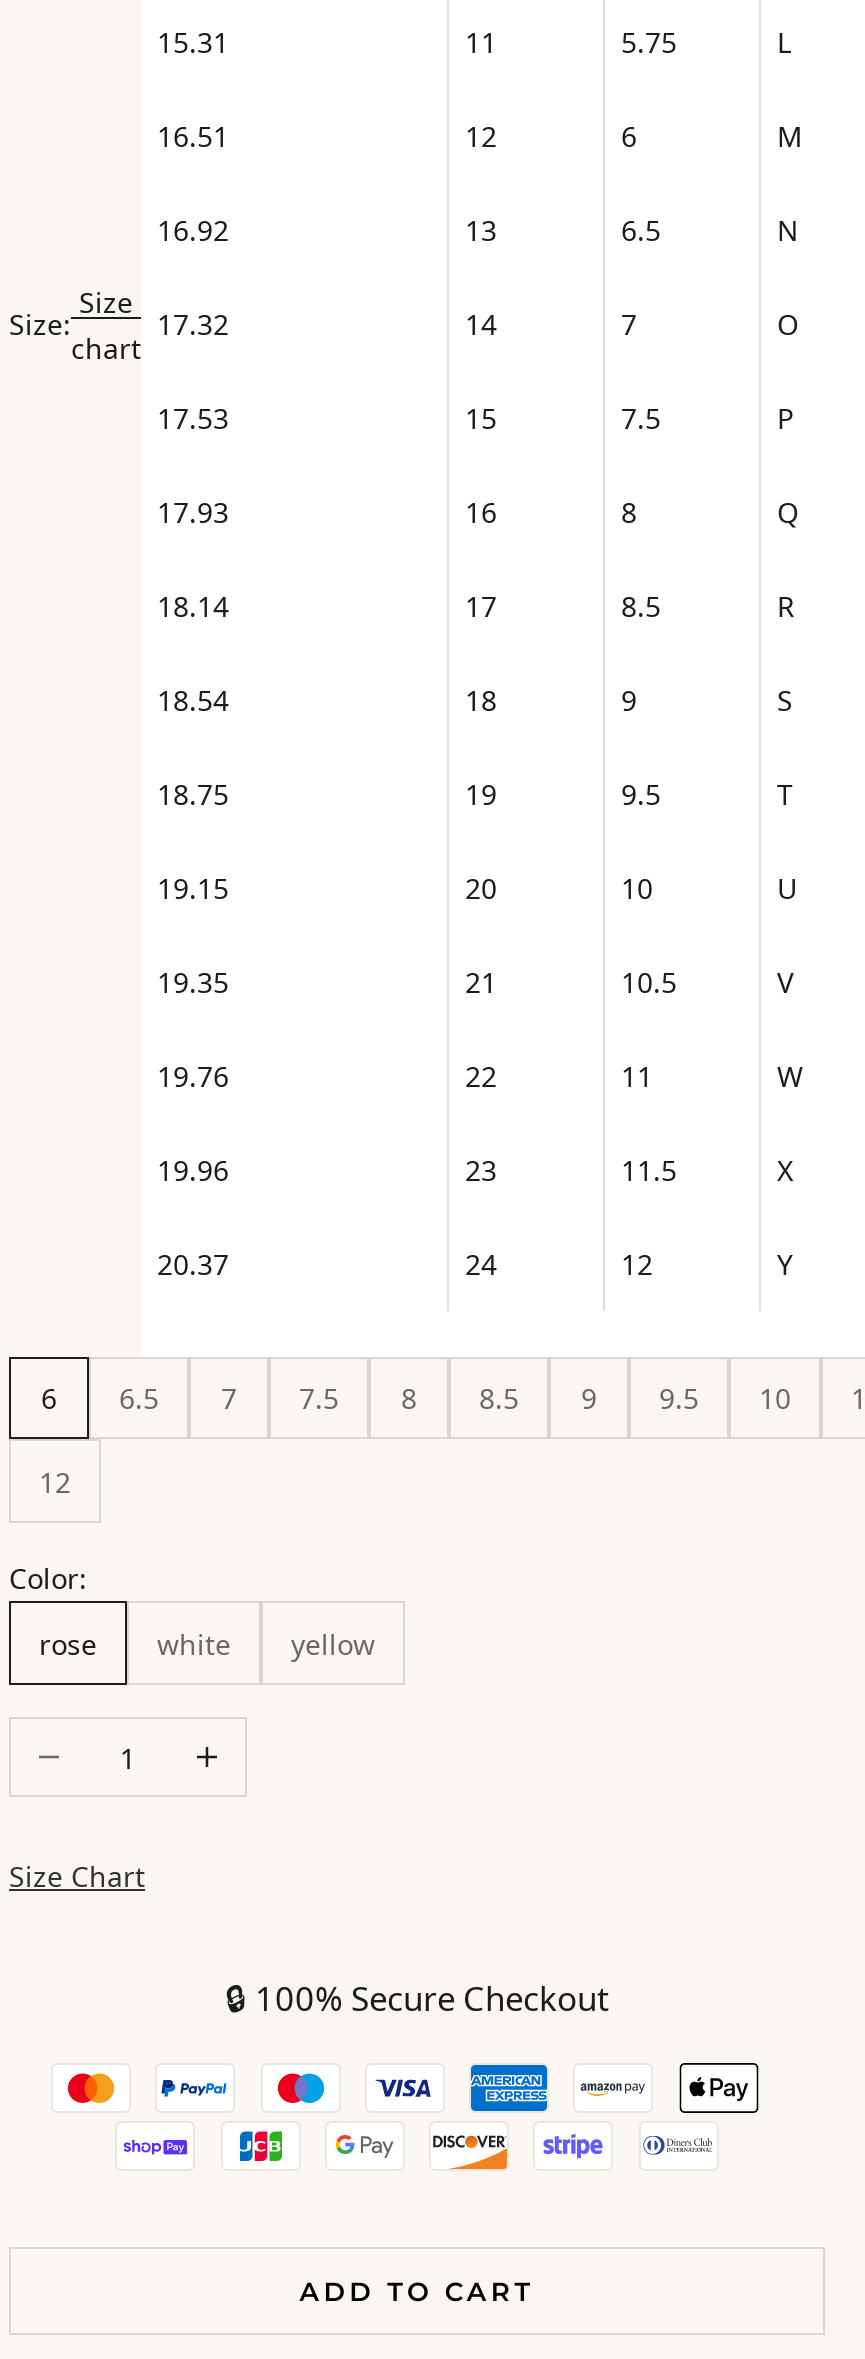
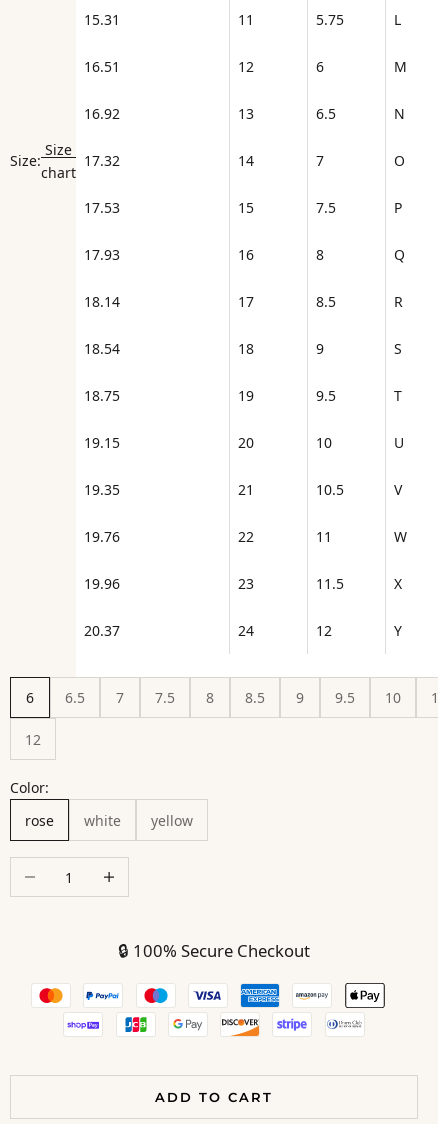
[9,1858,145,1896] Size Chart -> none

